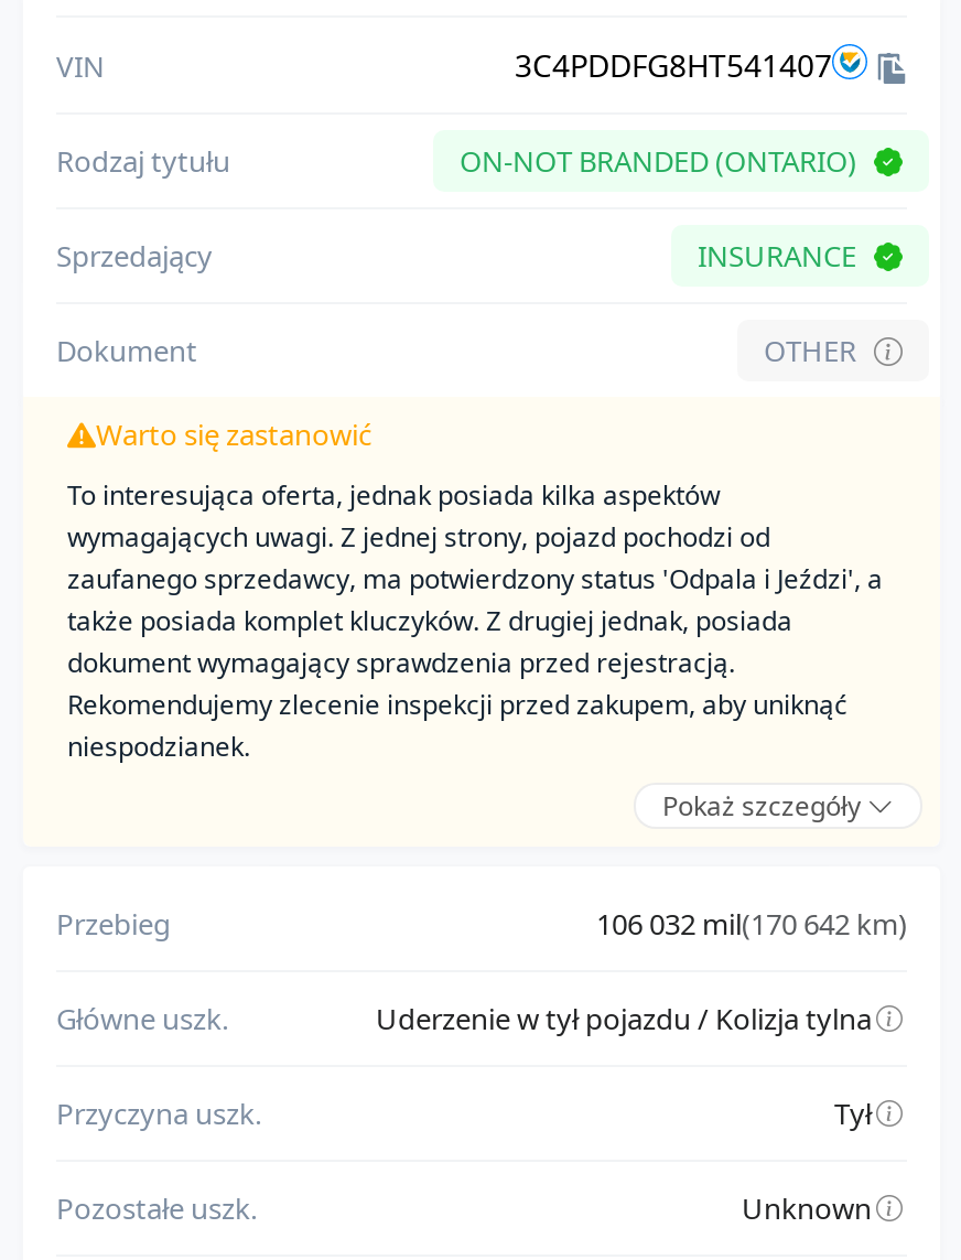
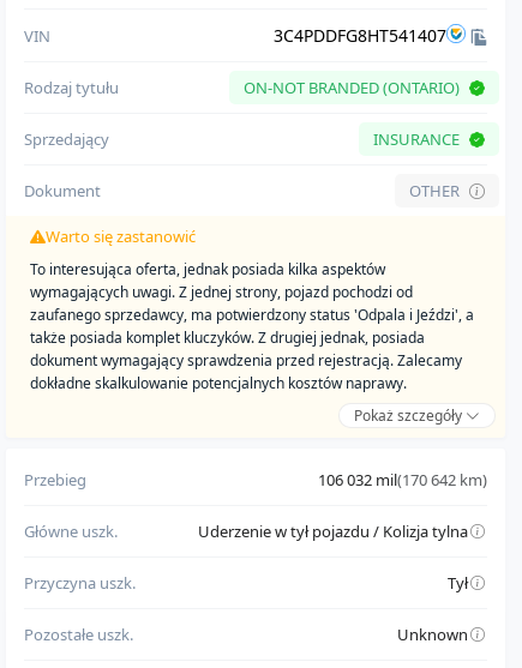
[67,645,847,766] dokument wymagający sprawdzenia przed rejestracją. | Rekomendujemy zlecenie inspekcji przed zakupem, aby uniknąć | niespodzianek. -> [30,351,462,394] dokument wymagający sprawdzenia przed rejestracją. Zalecamy | dokładne skalkulowanie potencjalnych kosztów naprawy.

